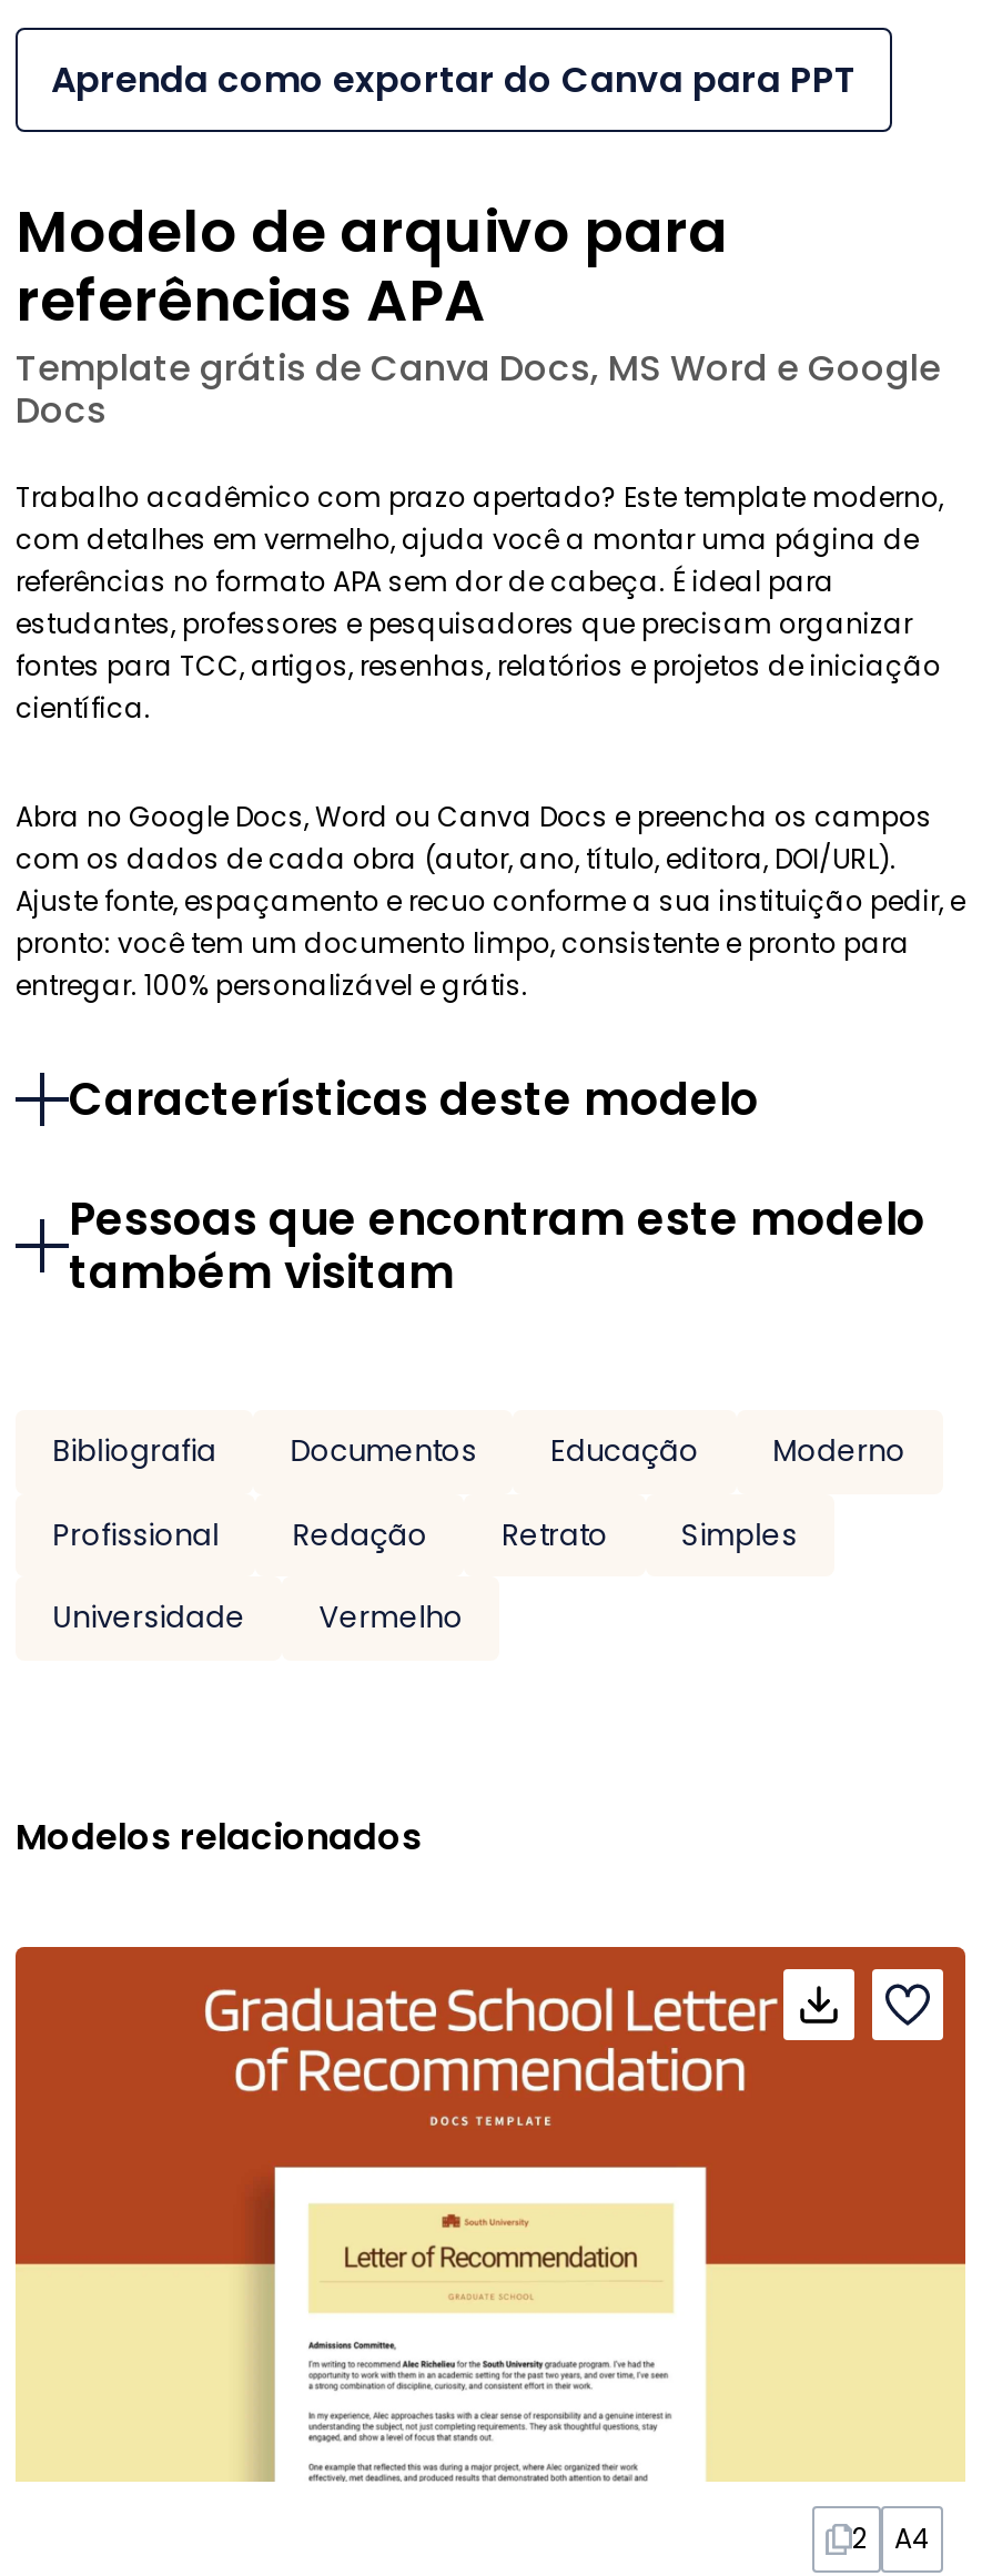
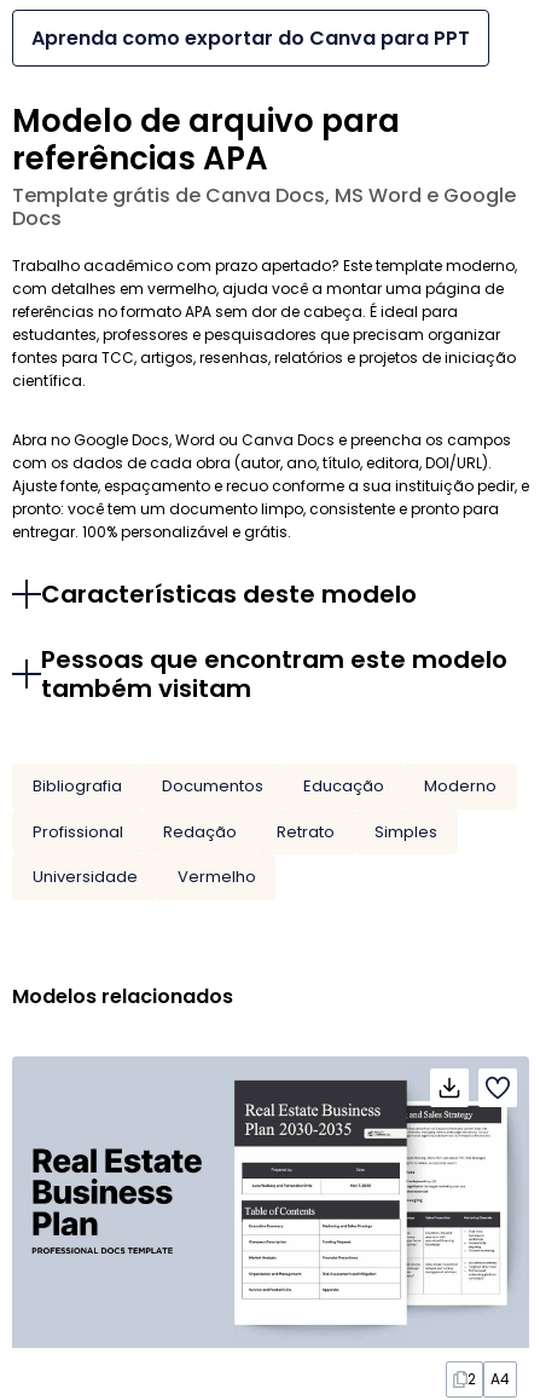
[13,1945,968,2482] [image] -> [12,1056,529,1348] [image]

